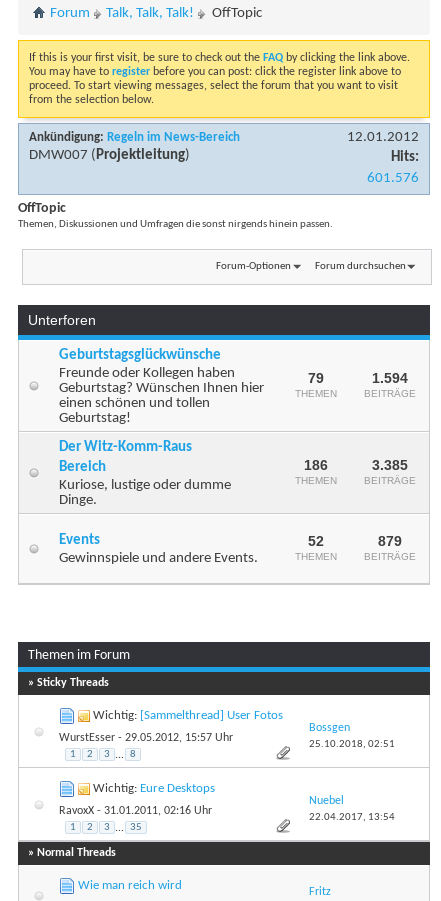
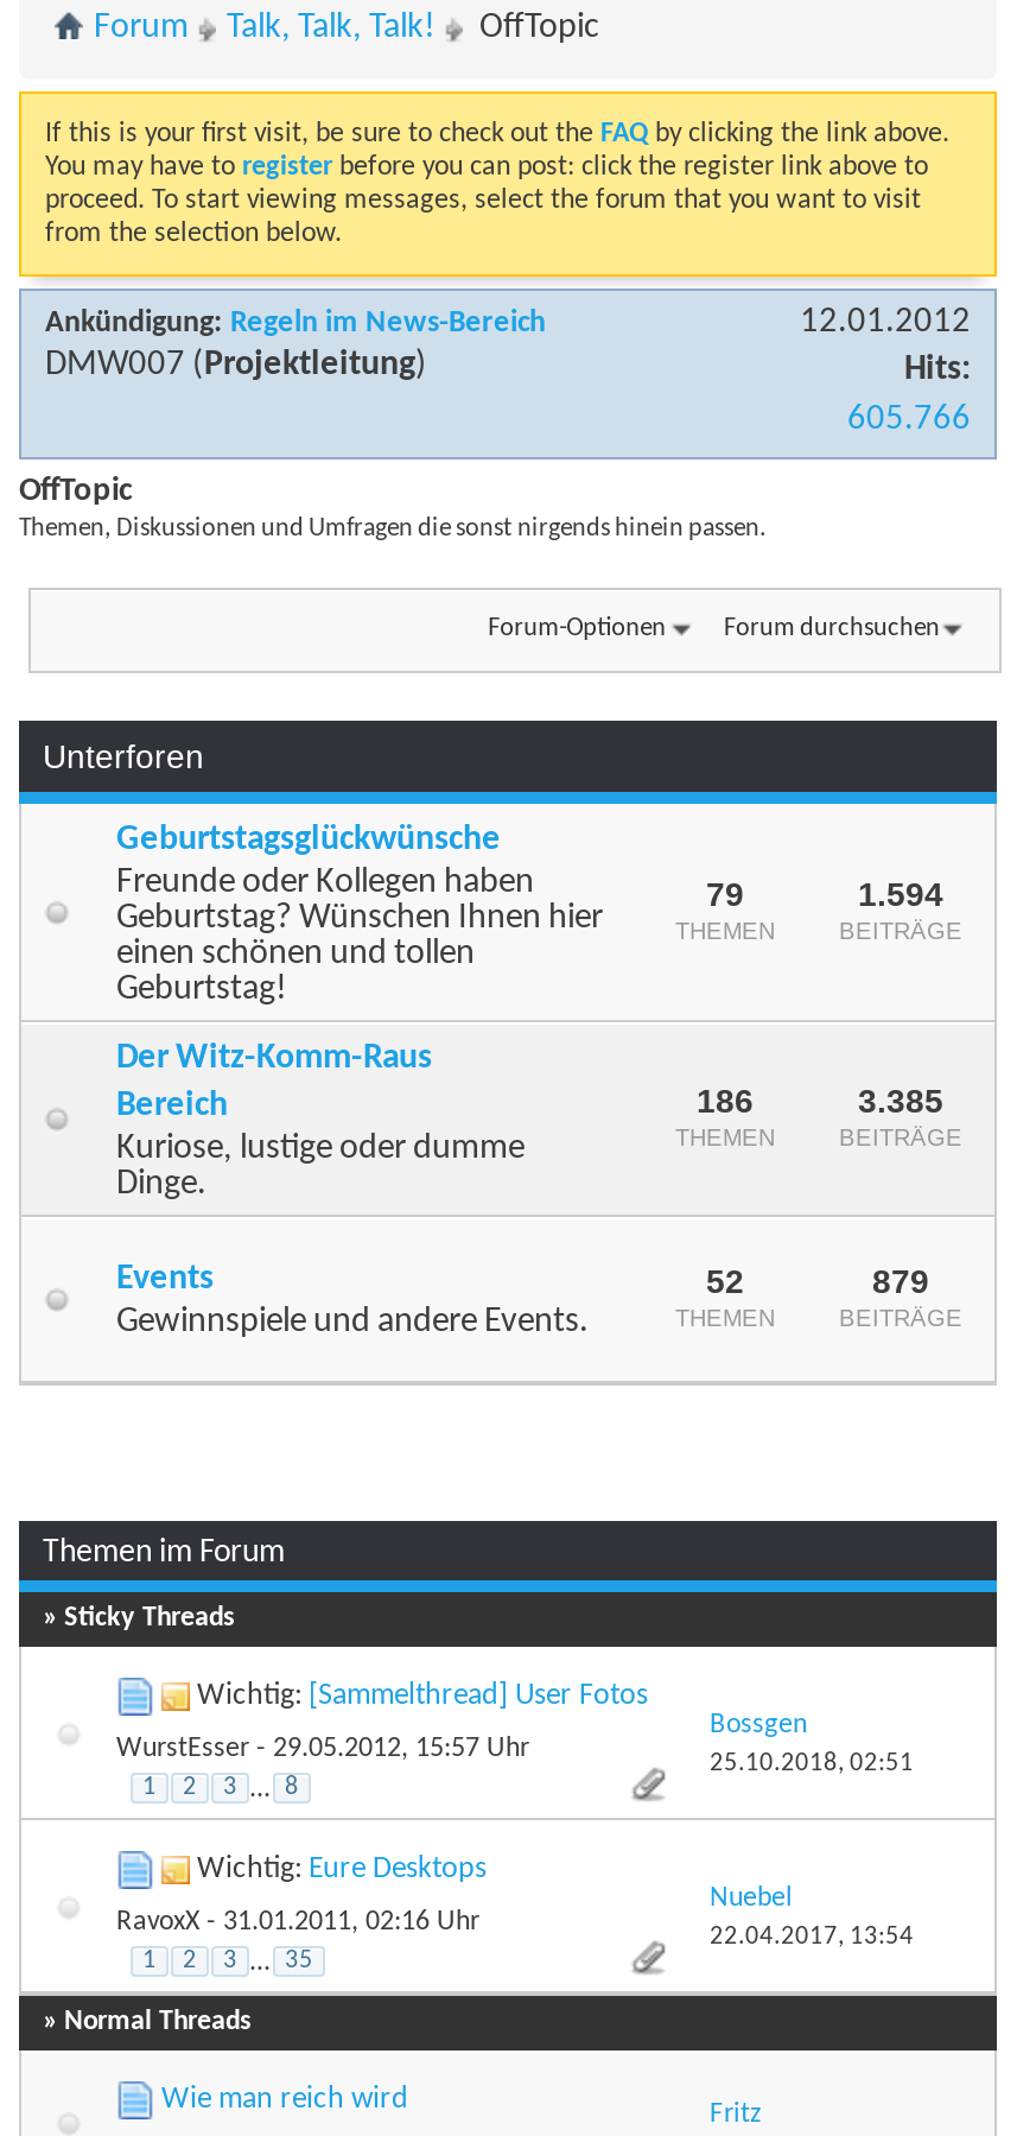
[367,171,419,186] 601.576 -> [847,403,971,438] 605.766

